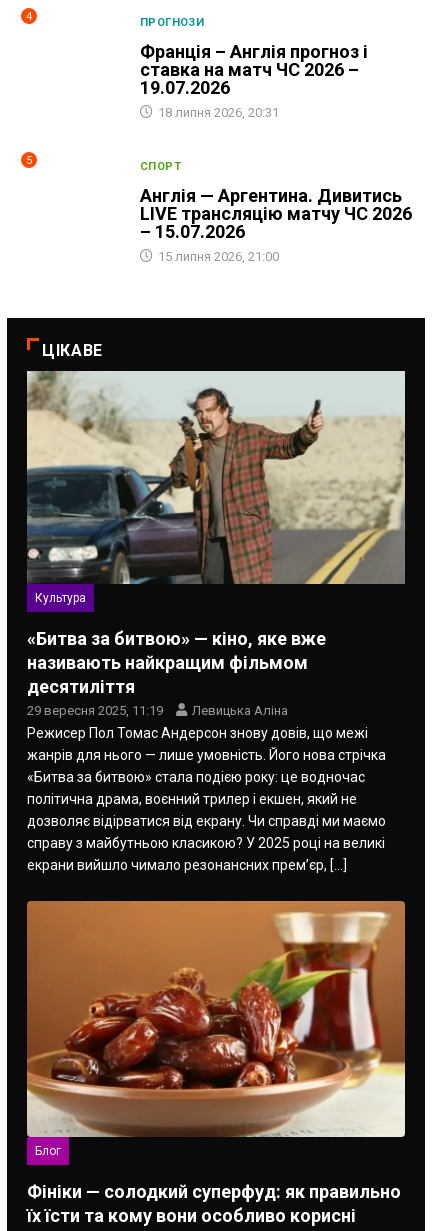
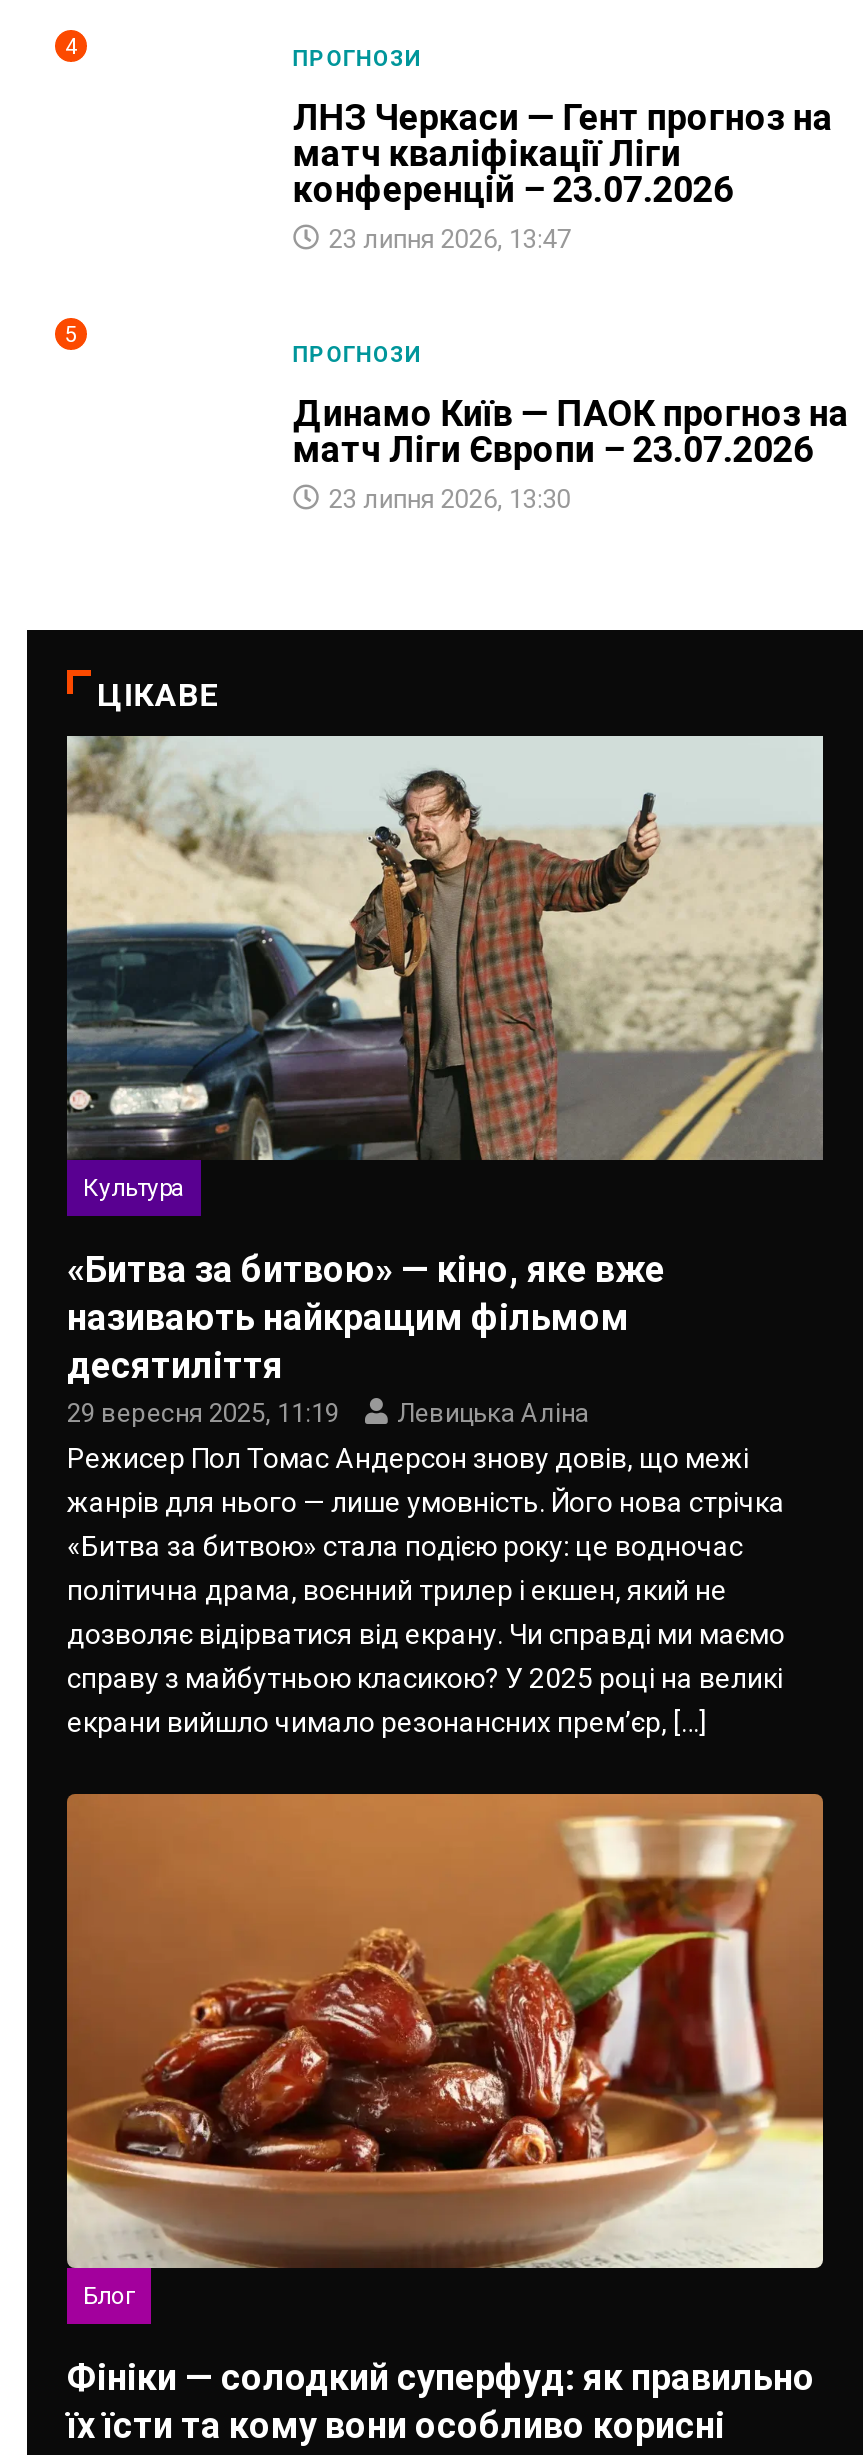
[140,41,368,120] Франція – Англія прогноз і | ставка на матч ЧС 2026 – | 19.07.2026 | 18 липня 2026, 20:31 -> [293,96,833,254] ЛНЗ Черкаси — Гент прогноз на | матч кваліфікації Ліги | конференцій – 23.07.2026 | 23 липня 2026, 13:47
[140,160,181,173] СПОРТ -> [293,342,422,368] ПРОГНОЗИ
[140,185,412,264] Англія — Аргентина. Дивитись | LIVE трансляцію матчу ЧС 2026 | – 15.07.2026 | 15 липня 2026, 21:00 -> [293,392,849,514] Динамо Київ — ПАОК прогноз на | матч Ліги Європи – 23.07.2026 | 23 липня 2026, 13:30

